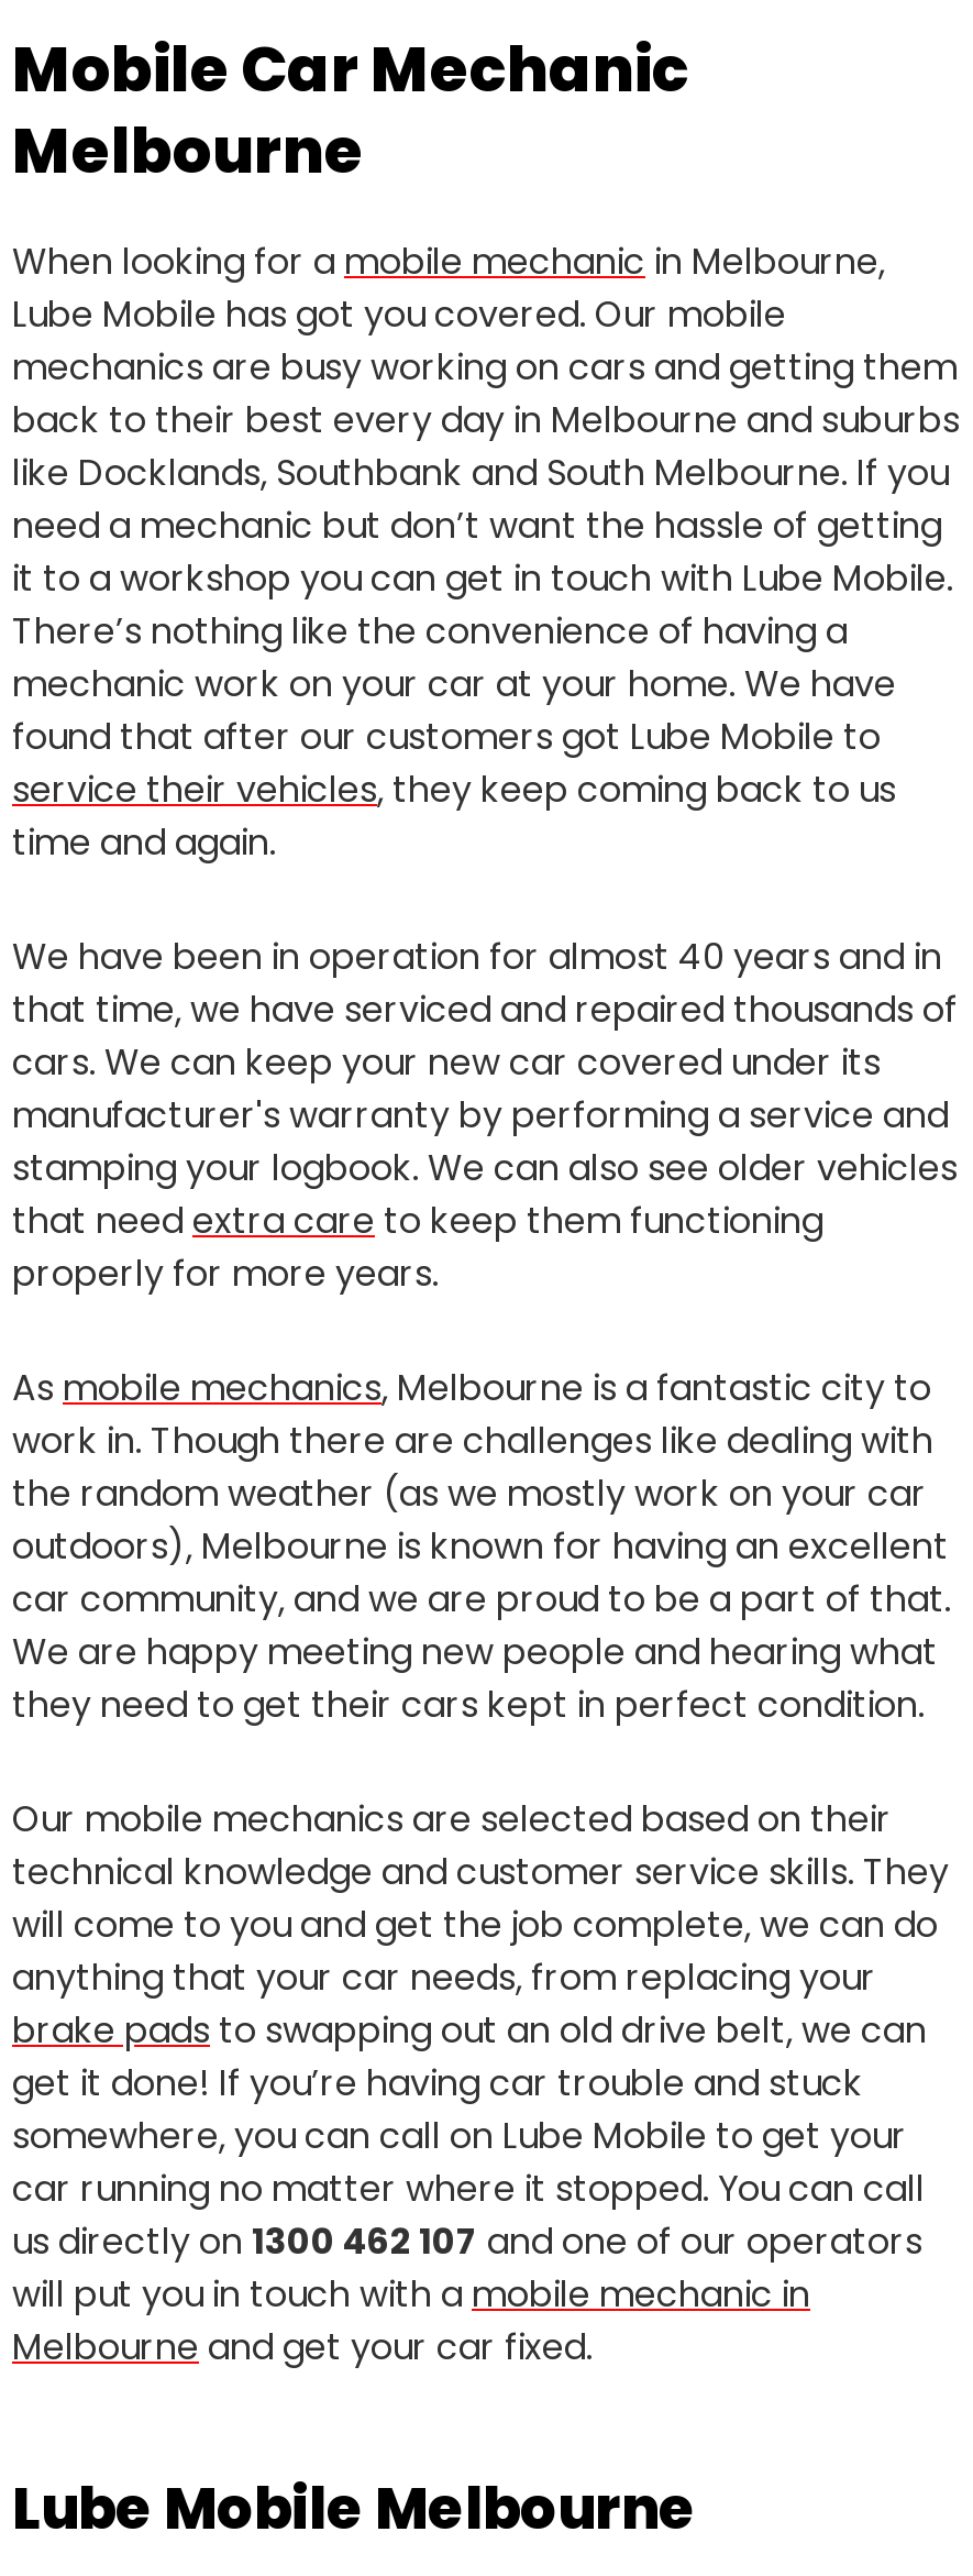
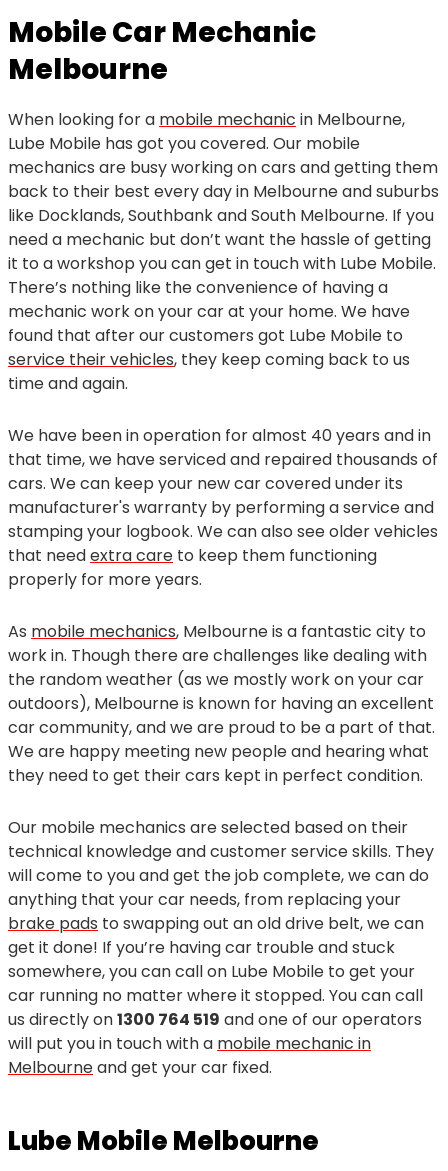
[12,2216,922,2267] us directly on 1300 462 107 and one of our operators -> [8,1008,422,1031] us directly on 1300 764 519 and one of our operators

